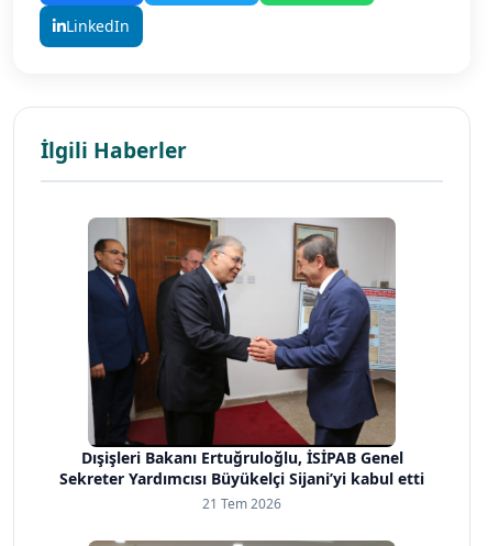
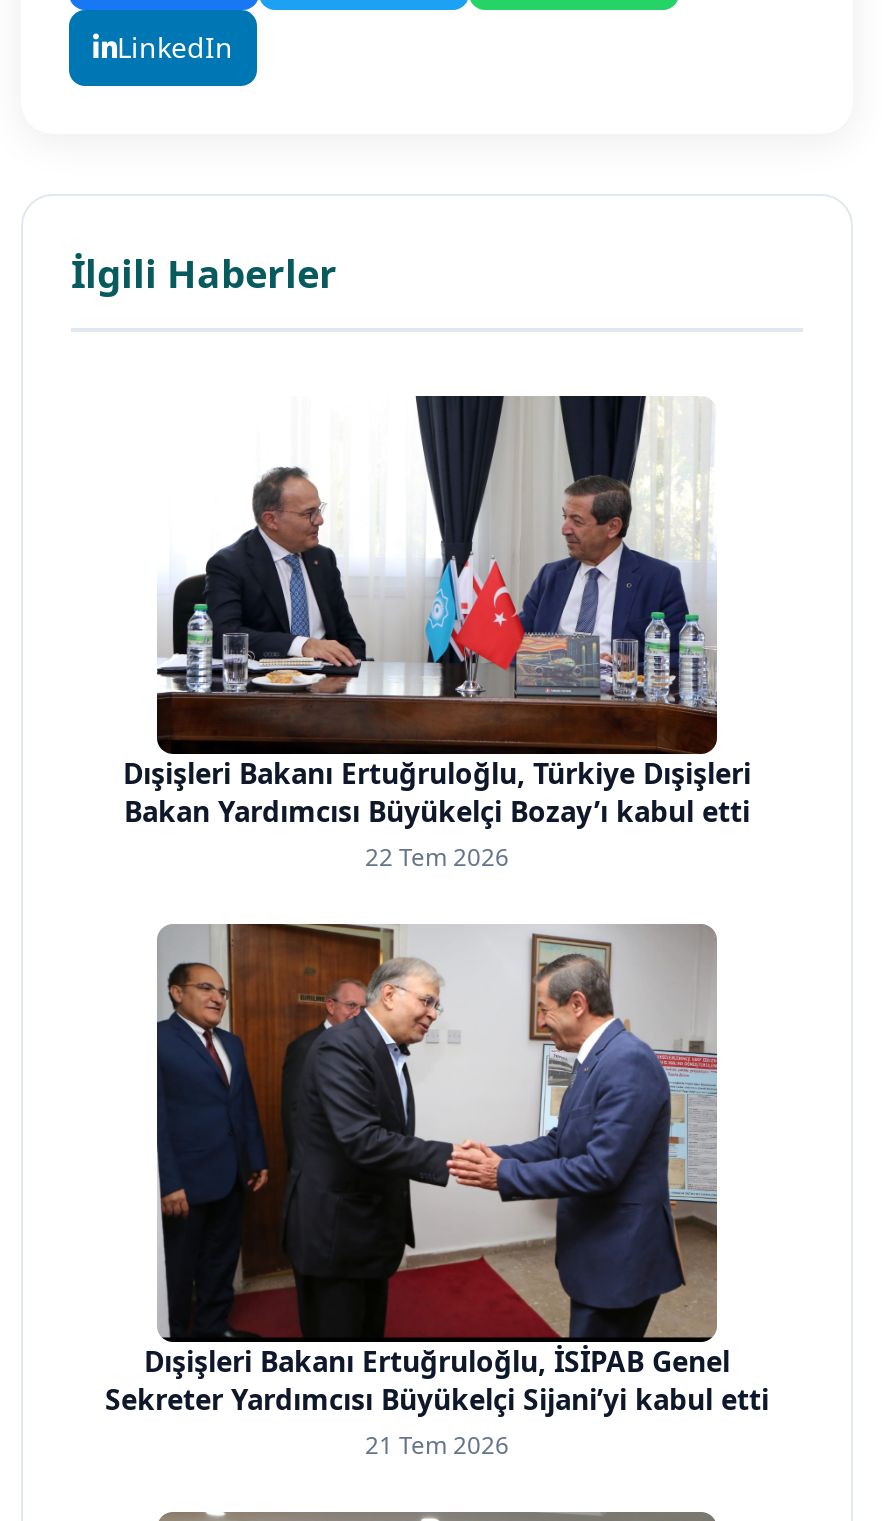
none -> [123,394,751,873] [image] | Dışişleri Bakanı Ertuğruloğlu, Türkiye Dışişleri | Bakan Yardımcısı Büyükelçi Bozay’ı kabul etti | 22 Tem 2026

